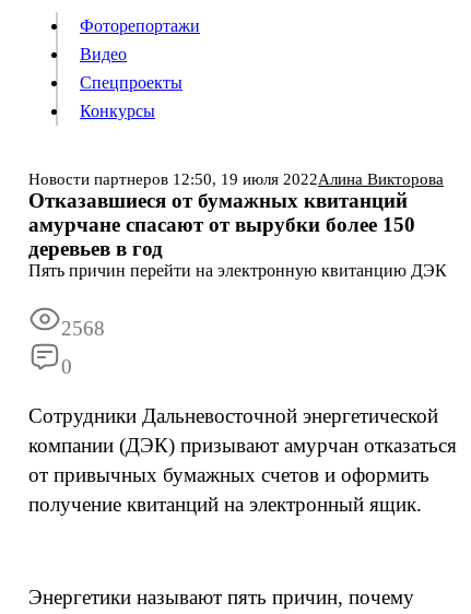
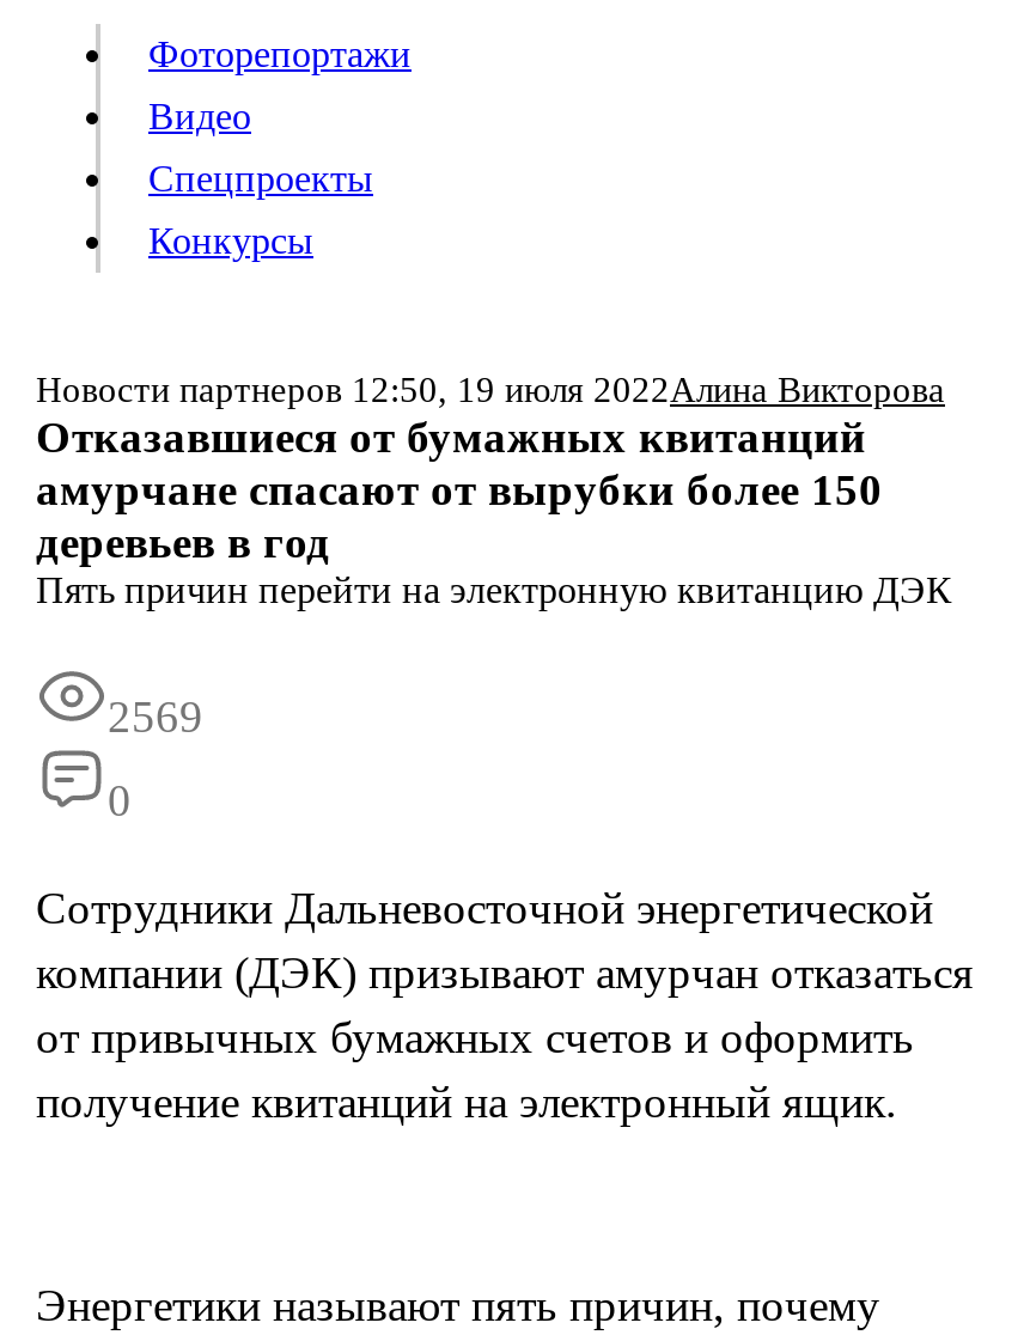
[61,317,105,340] 2568 -> [108,692,203,742] 2569

